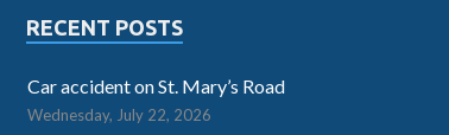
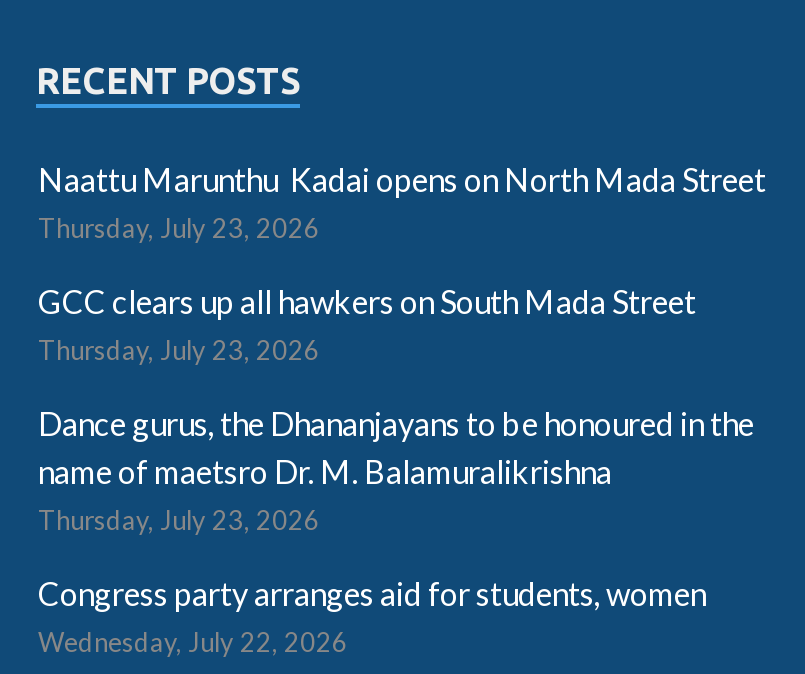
[27,75,285,97] Car accident on St. Mary’s Road -> [38,160,766,612] Naattu Marunthu Kadai opens on North Mada Street | Thursday, July 23, 2026 | GCC clears up all hawkers on South Mada Street | Thursday, July 23, 2026 | Dance gurus, the Dhananjayans to be honoured in the | name of maetsro Dr. M. Balamuralikrishna | Thursday, July 23, 2026 | Congress party arranges aid for students, women

